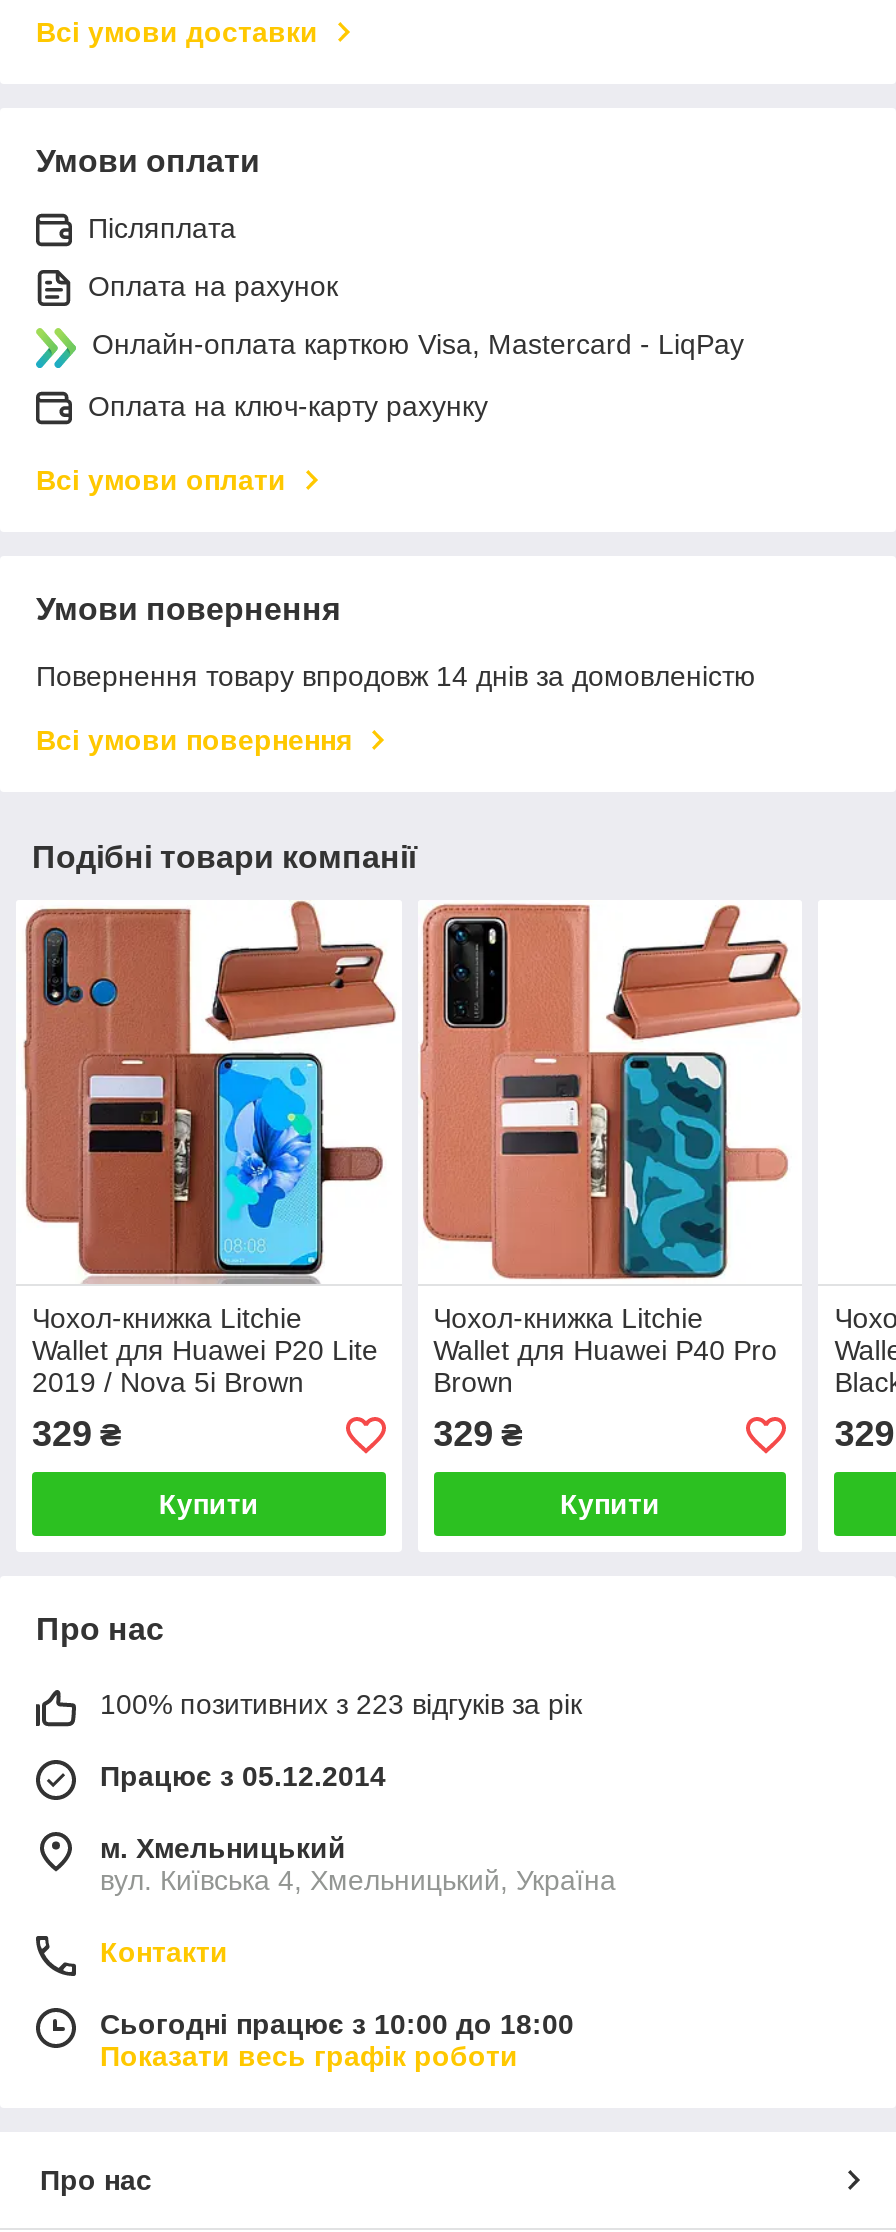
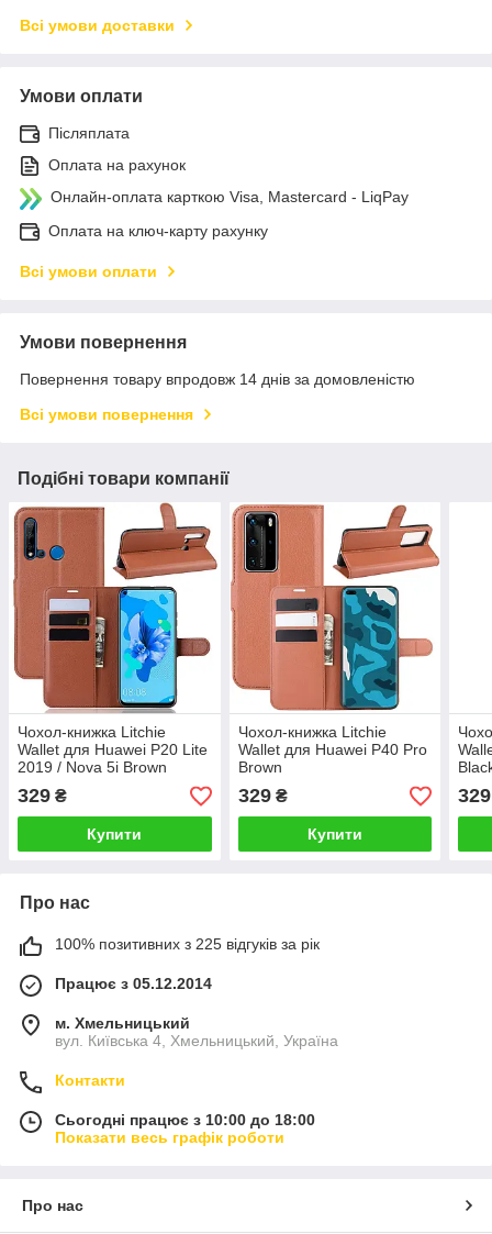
[100,1689,582,1721] 100% позитивних з 223 відгуків за рік -> [55,936,320,953] 100% позитивних з 225 відгуків за рік

